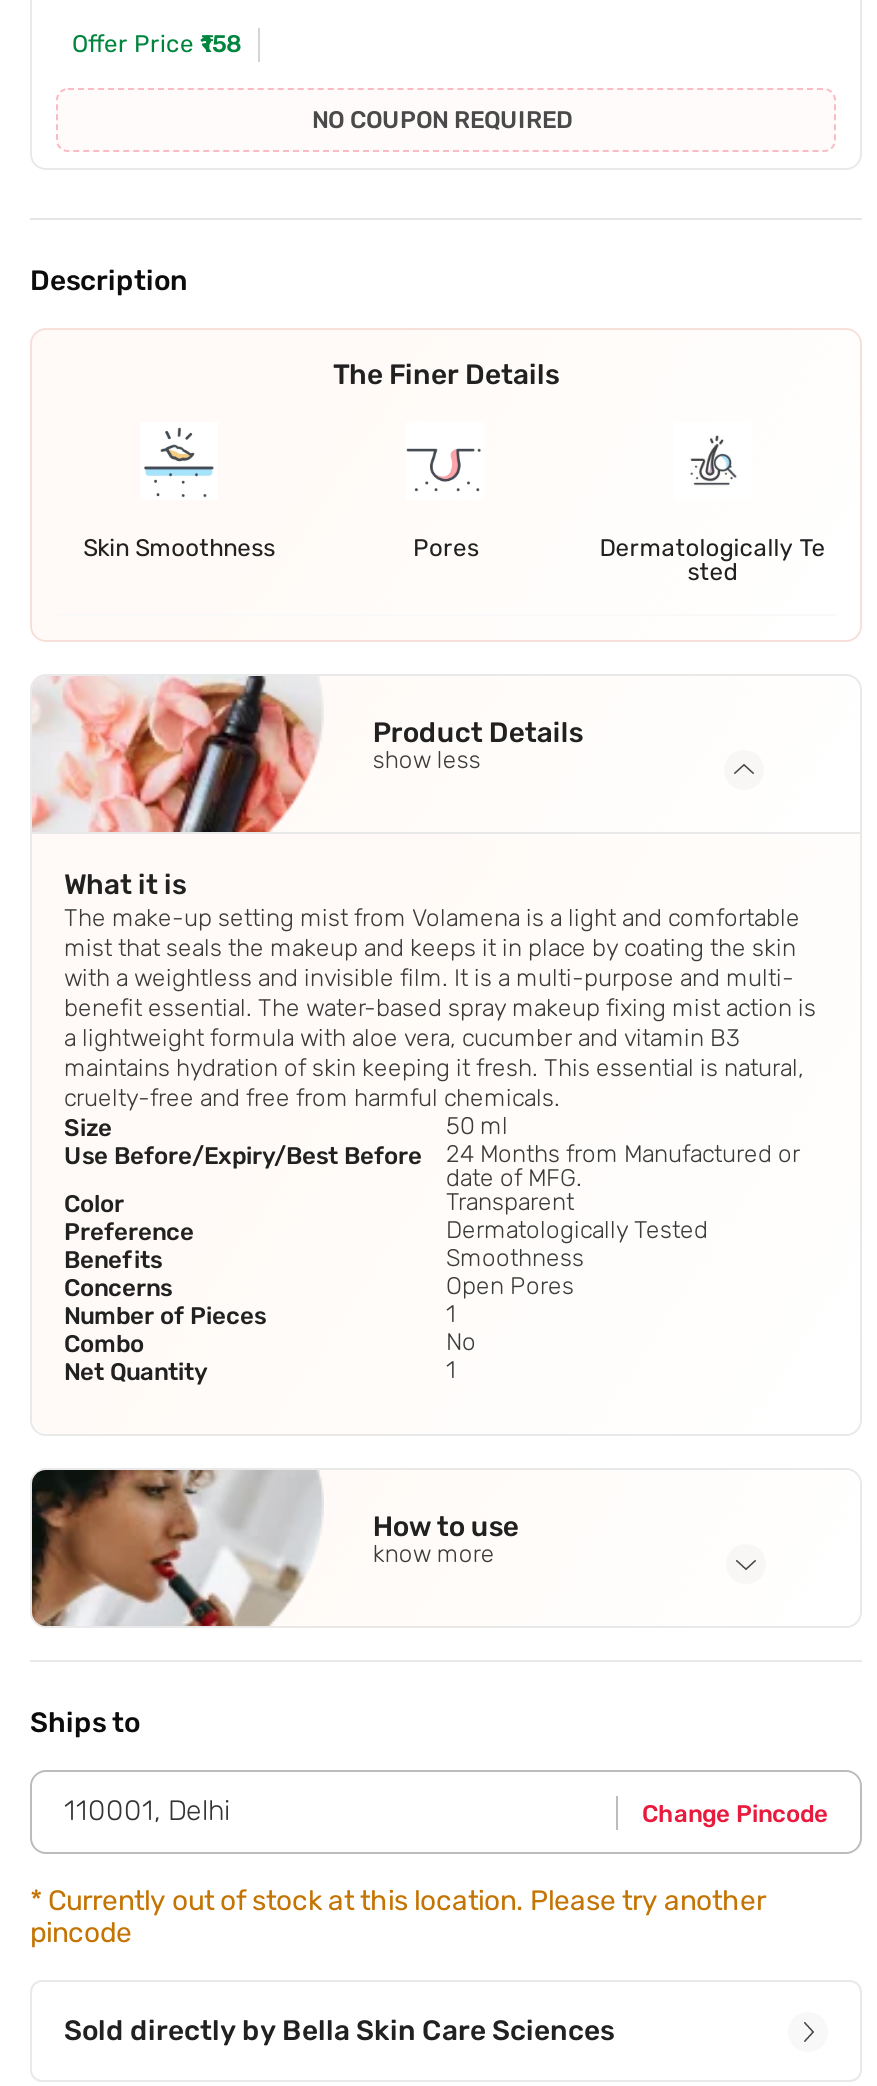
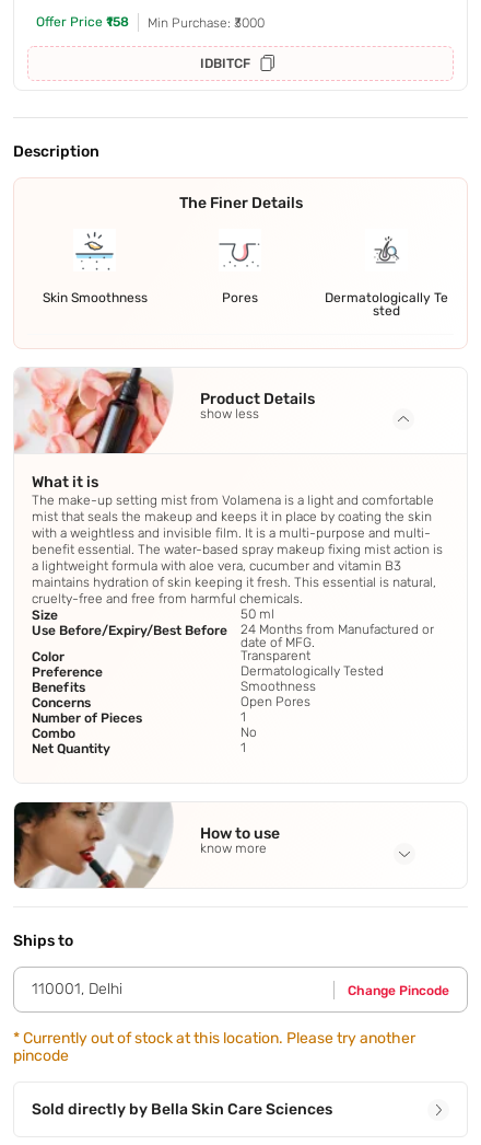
[312,107,572,135] NO COUPON REQUIRED -> [148,15,265,71] Min Purchase: ₹3000 | IDBITCF

